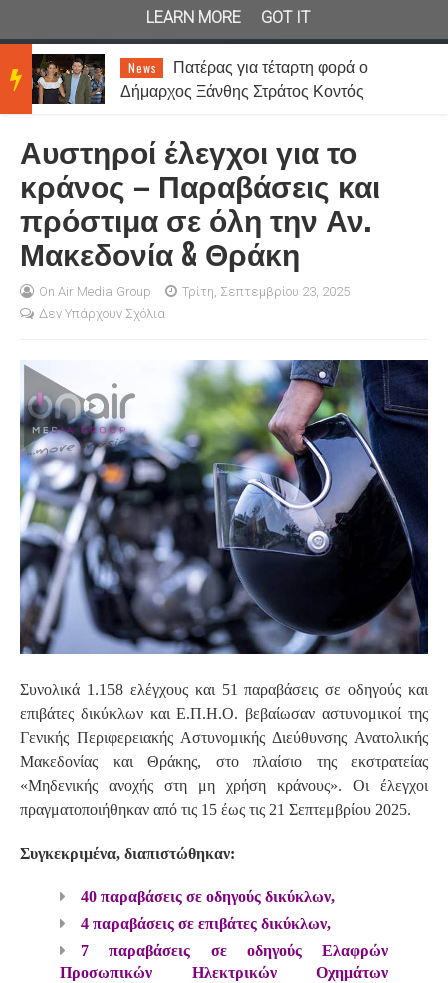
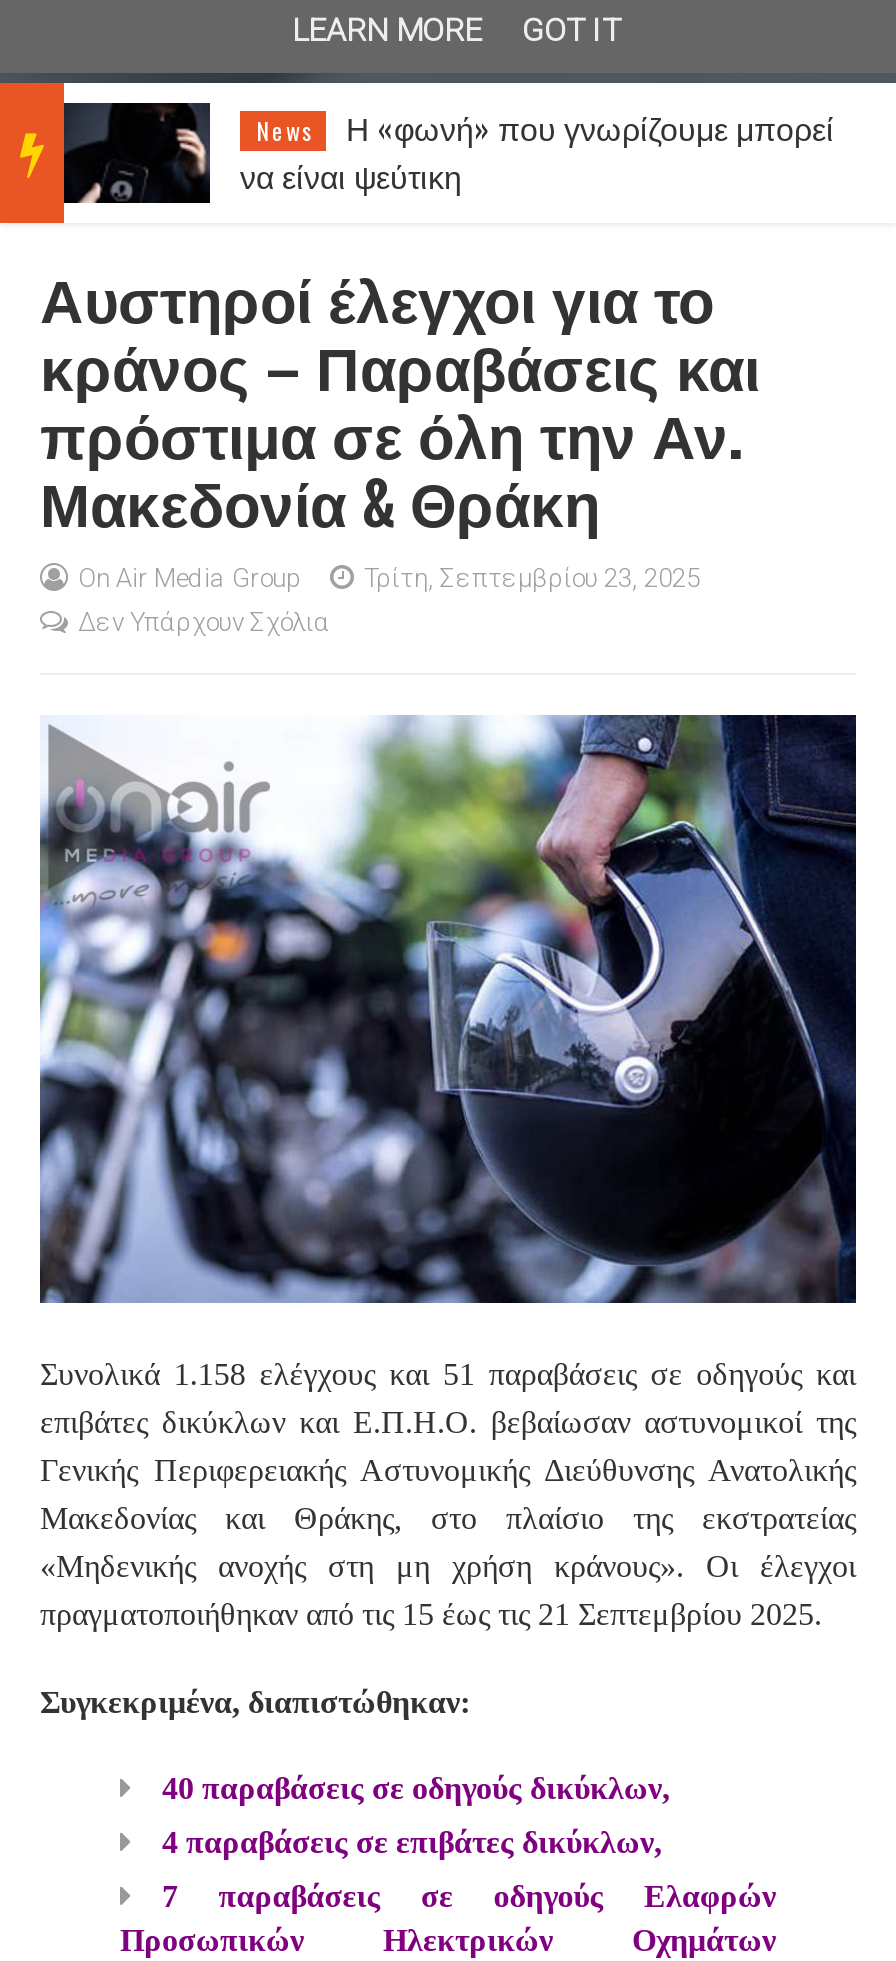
[31,54,368,105] [image] | Πατέρας για τέταρτη φορά ο | Δήμαρχος Ξάνθης Στράτος Κοντός -> [62,103,834,203] [image] | Η «φωνή» που γνωρίζουμε μπορεί | να είναι ψεύτικη

